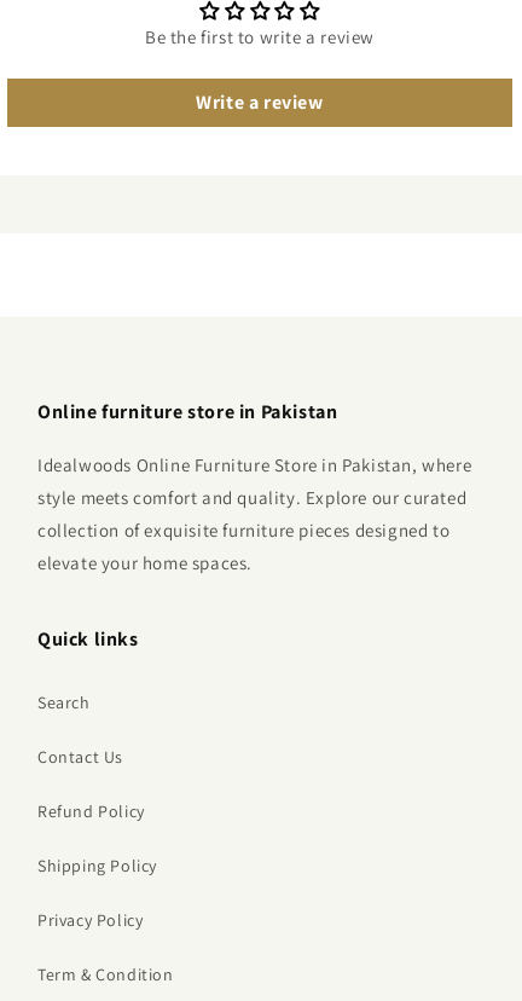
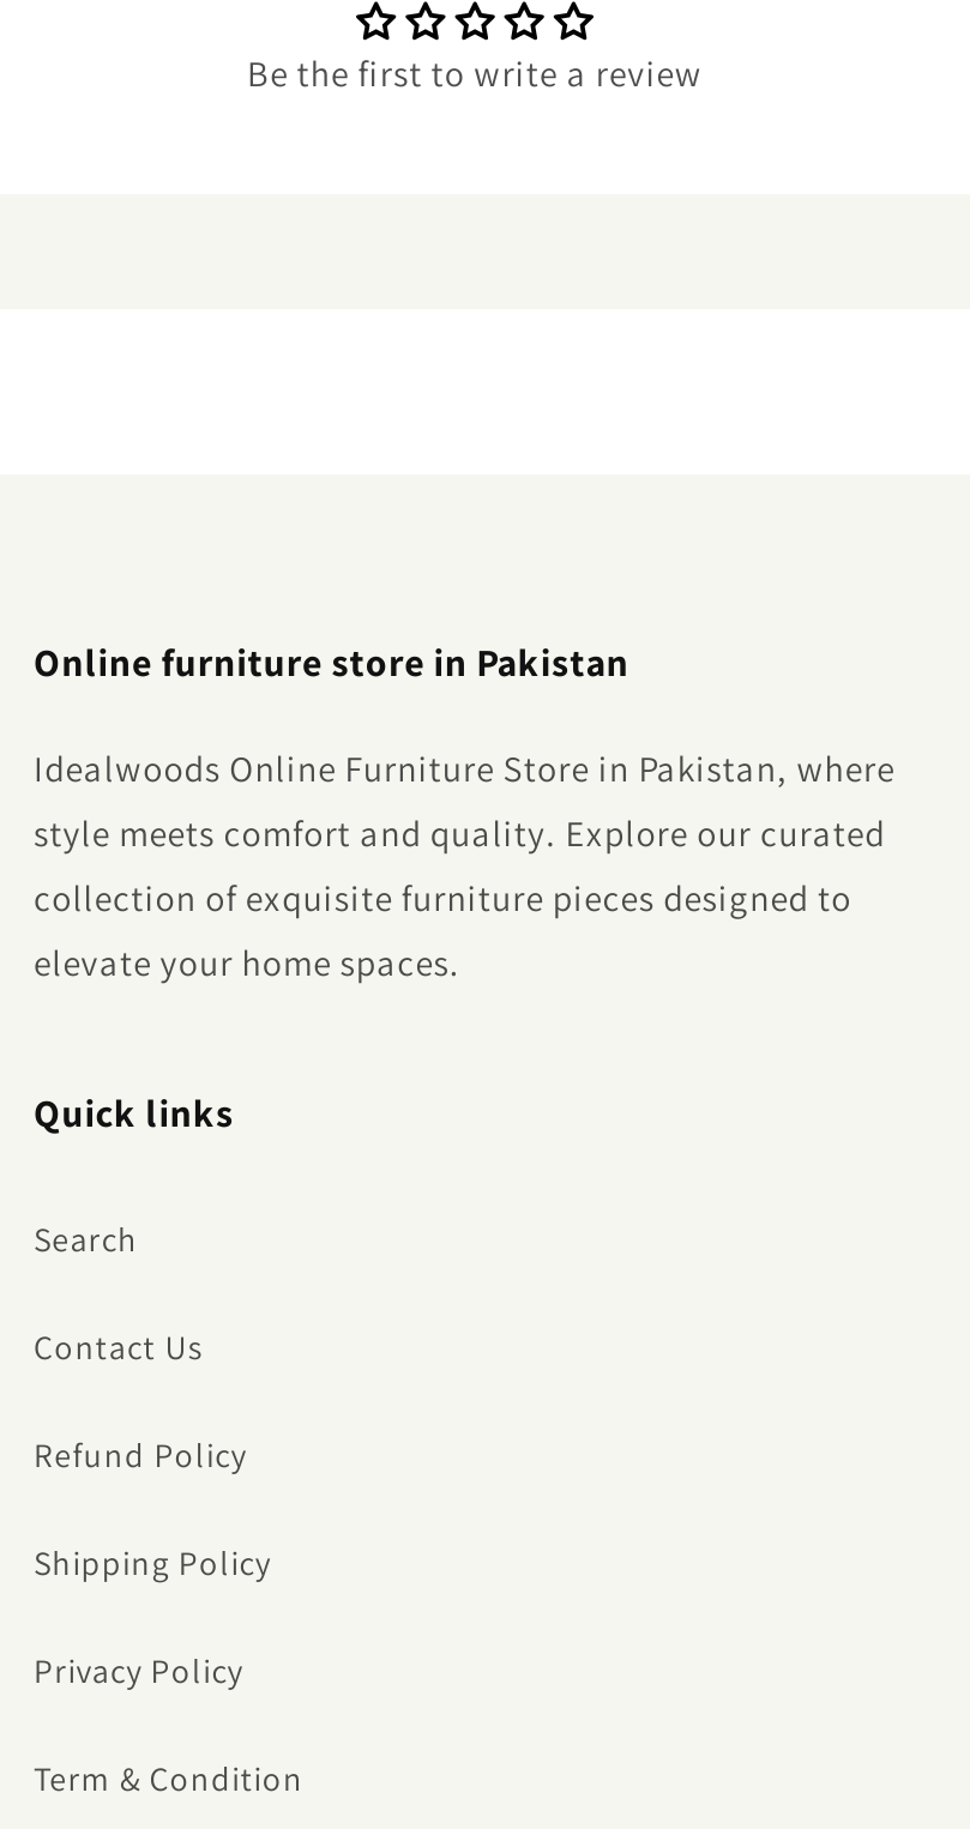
[196,89,323,115] Write a review -> none

